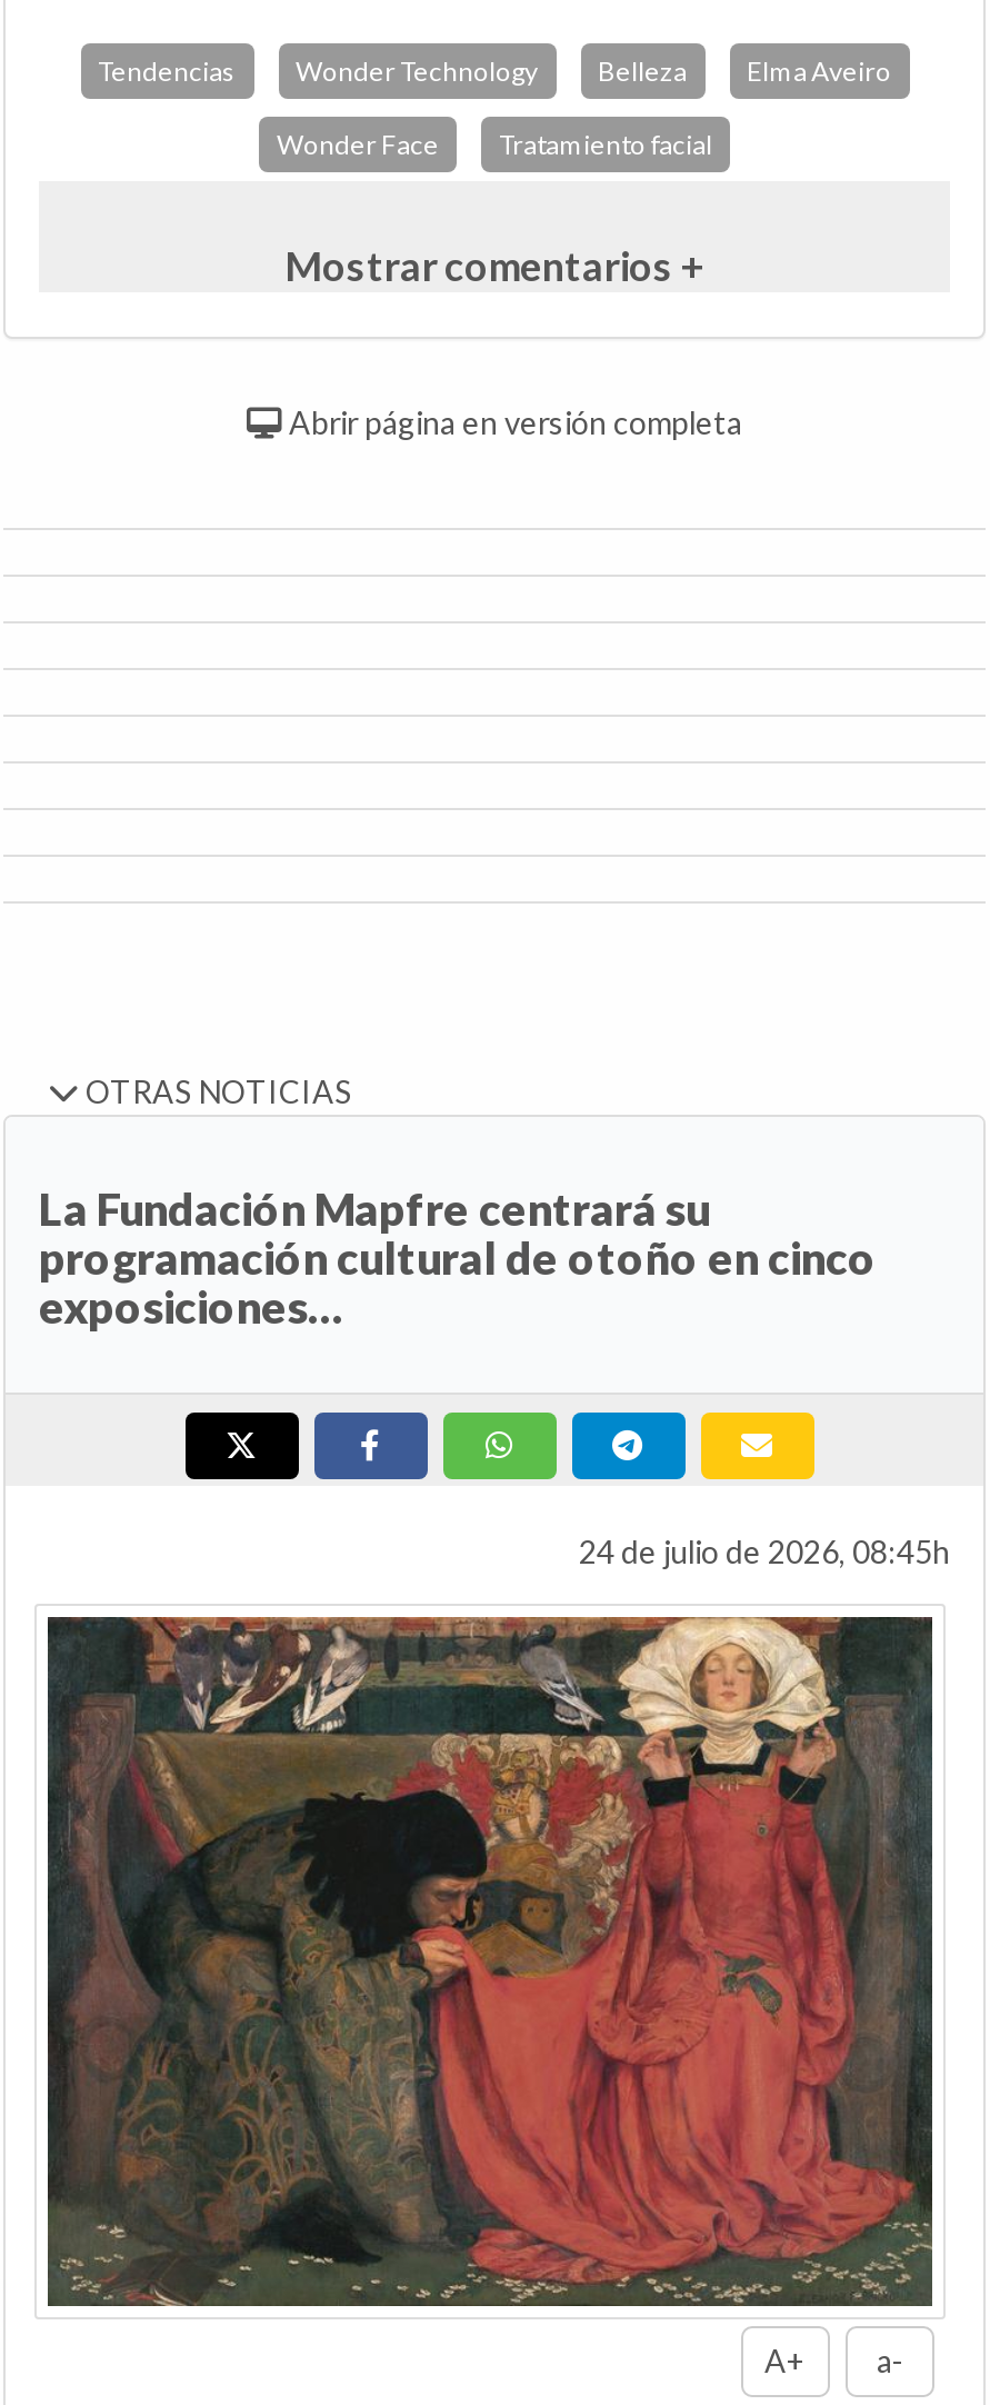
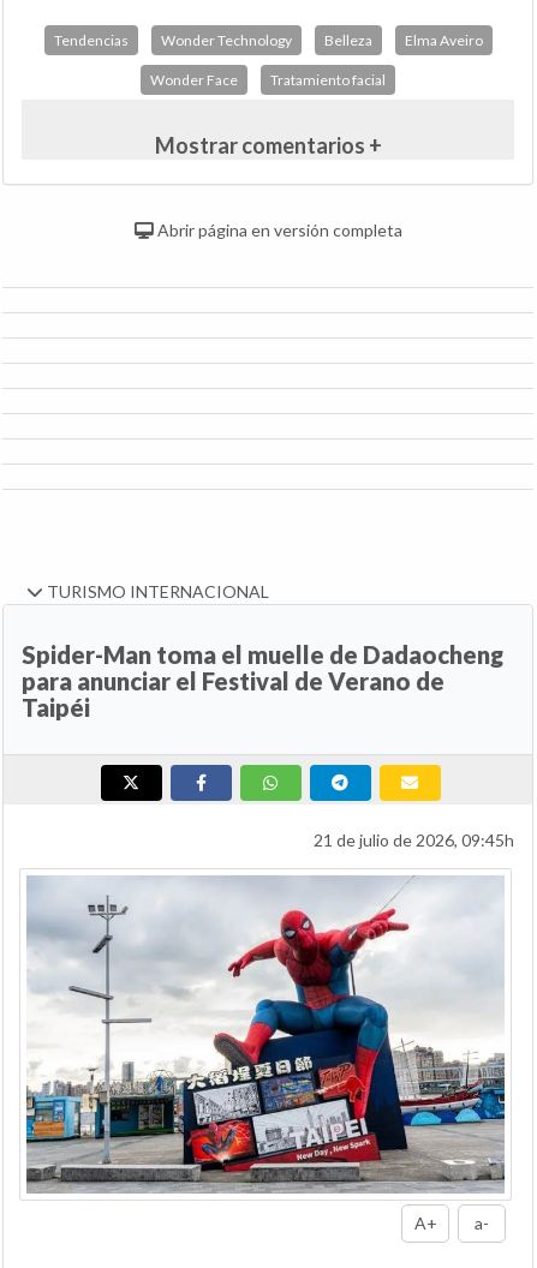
[79,1073,352,1111] OTRAS NOTICIAS -> [43,582,269,602] TURISMO INTERNACIONAL
[39,1182,877,1333] La Fundación Mapfre centrará su | programación cultural de otoño en cinco | exposiciones… -> [22,640,503,722] Spider-Man toma el muelle de Dadaocheng | para anunciar el Festival de Verano de | Taipéi
[579,1533,950,1571] 24 de julio de 2026, 08:45h -> [314,830,514,850] 21 de julio de 2026, 09:45h
[46,1615,934,2306] [image] -> [25,875,506,1194] [image]

